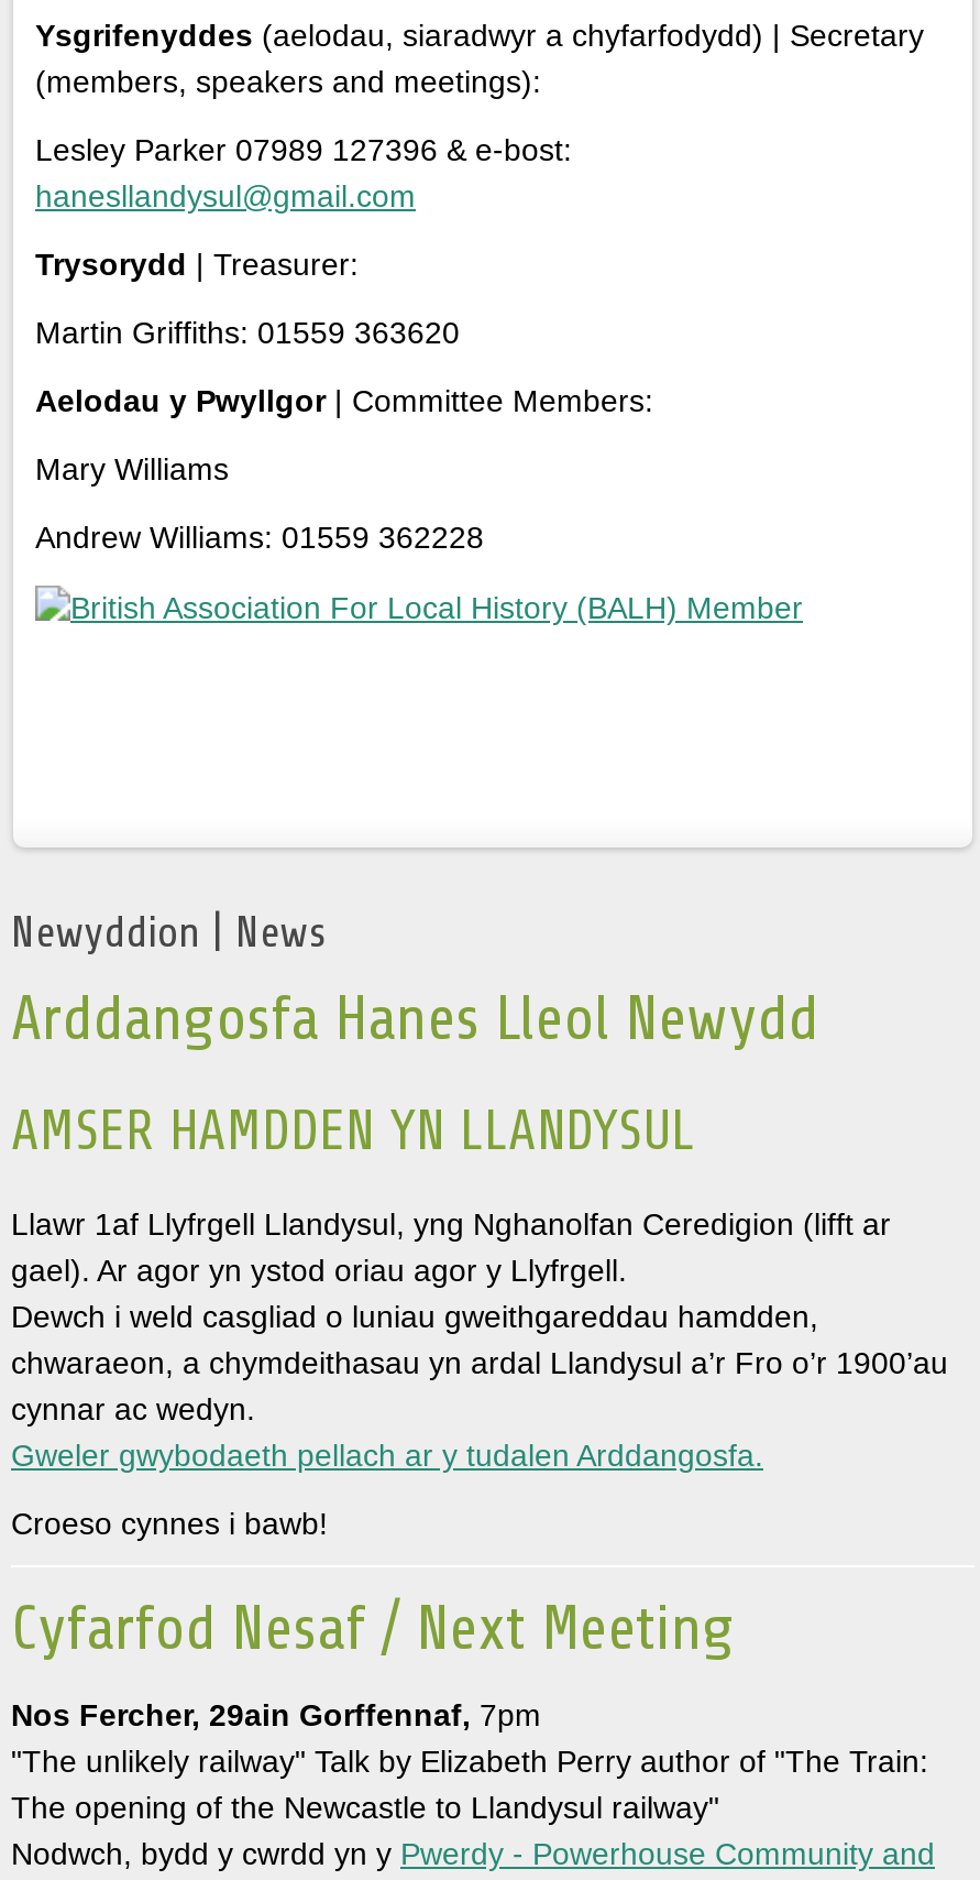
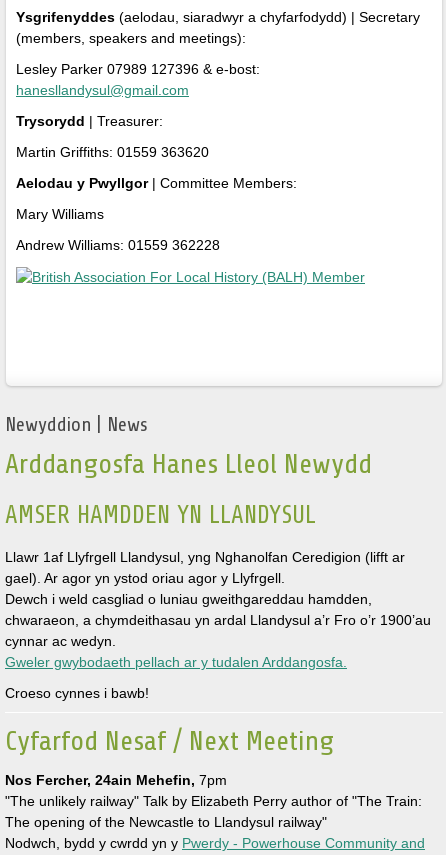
[11,1698,541,1733] Nos Fercher, 29ain Gorffennaf, 7pm -> [5,772,227,788] Nos Fercher, 24ain Mehefin, 7pm

